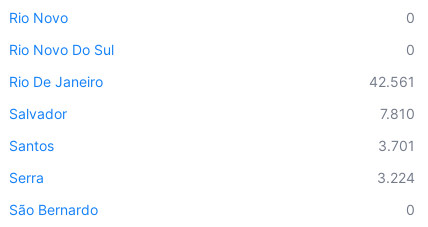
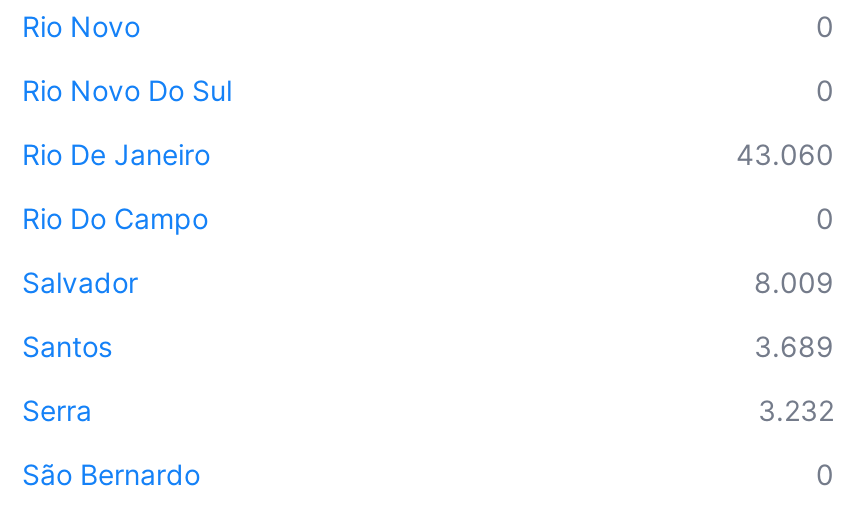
[369,73,415,90] 42.561 -> [22,136,834,234] 43.060 | Rio Do Campo | 0
[380,105,415,122] 7.810 -> [754,264,834,298] 8.009
[378,137,415,154] 3.701 -> [754,328,834,362] 3.689
[377,169,415,186] 3.224 -> [758,392,834,426] 3.232

